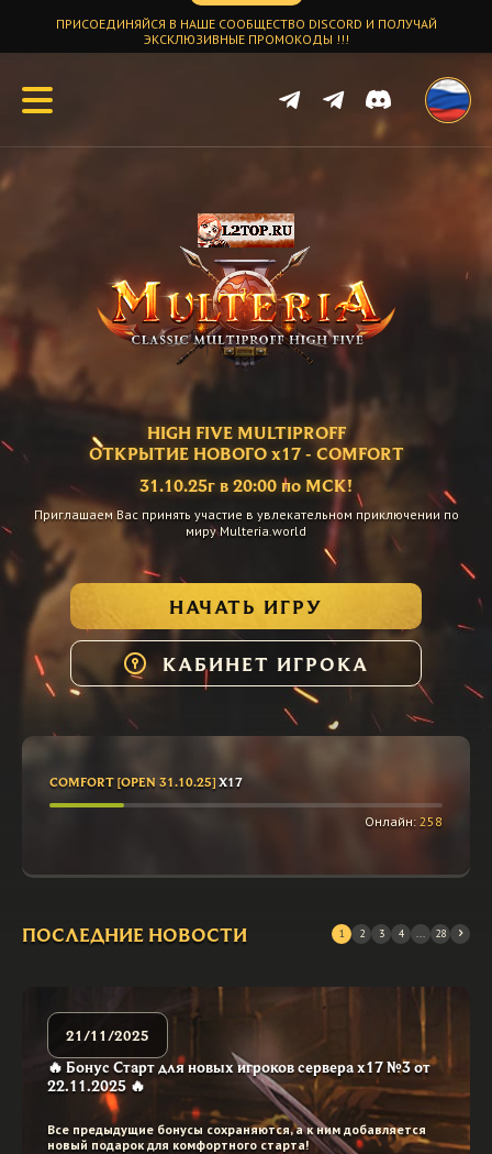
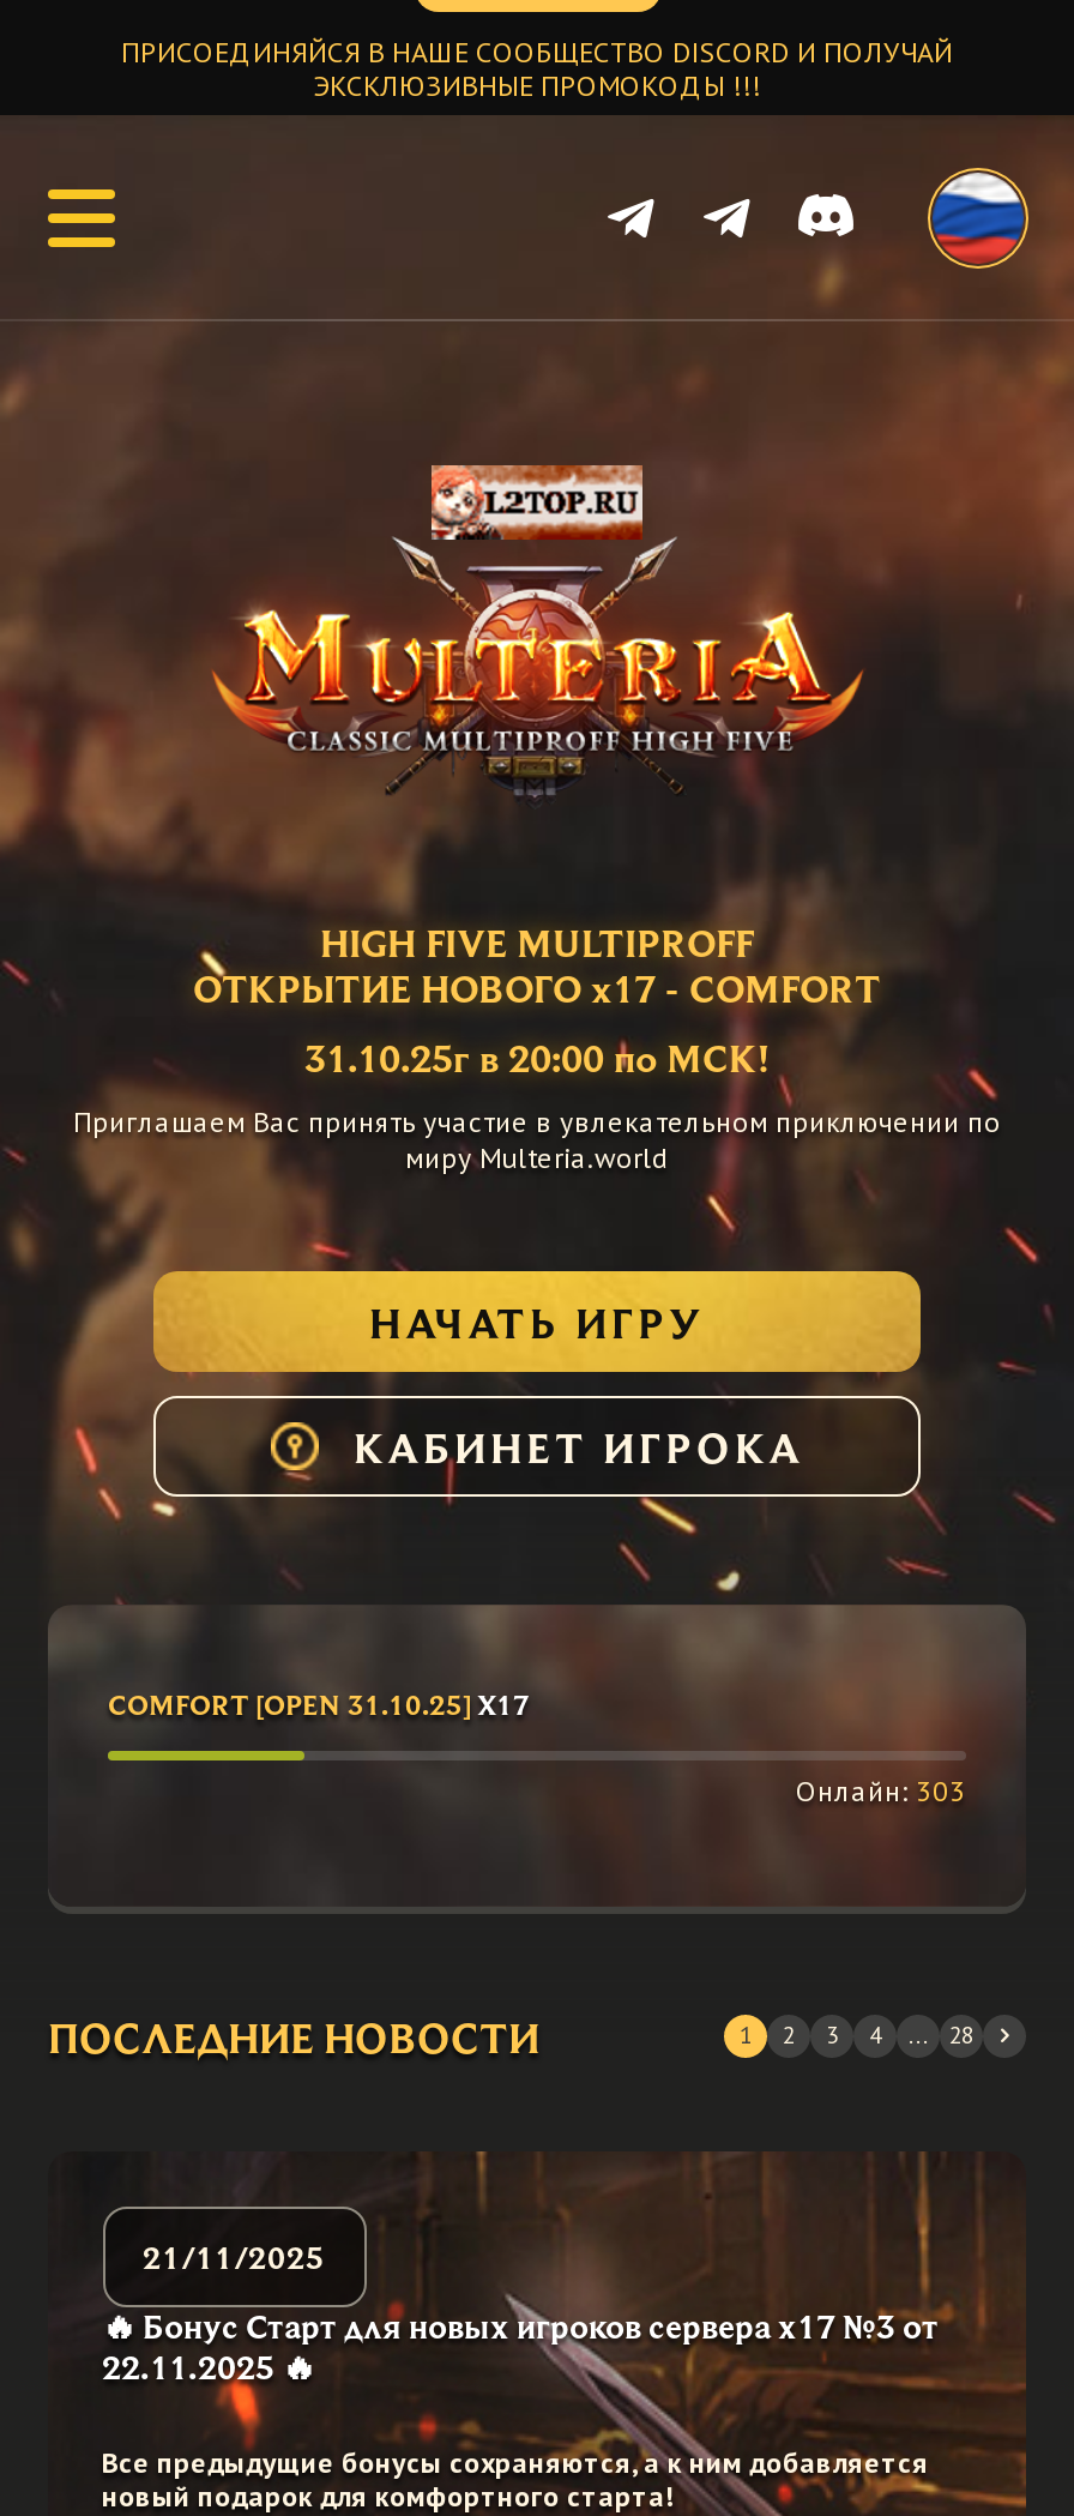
[365,813,443,829] Онлайн: 258 -> [796,1772,966,1808] Онлайн: 303

